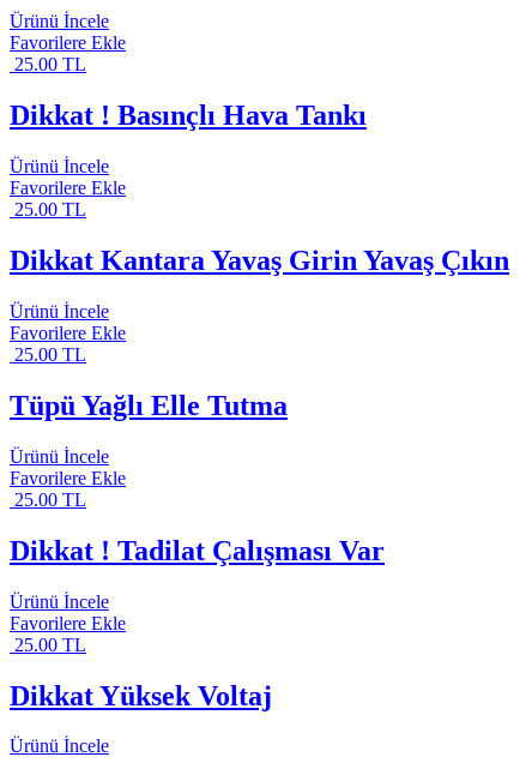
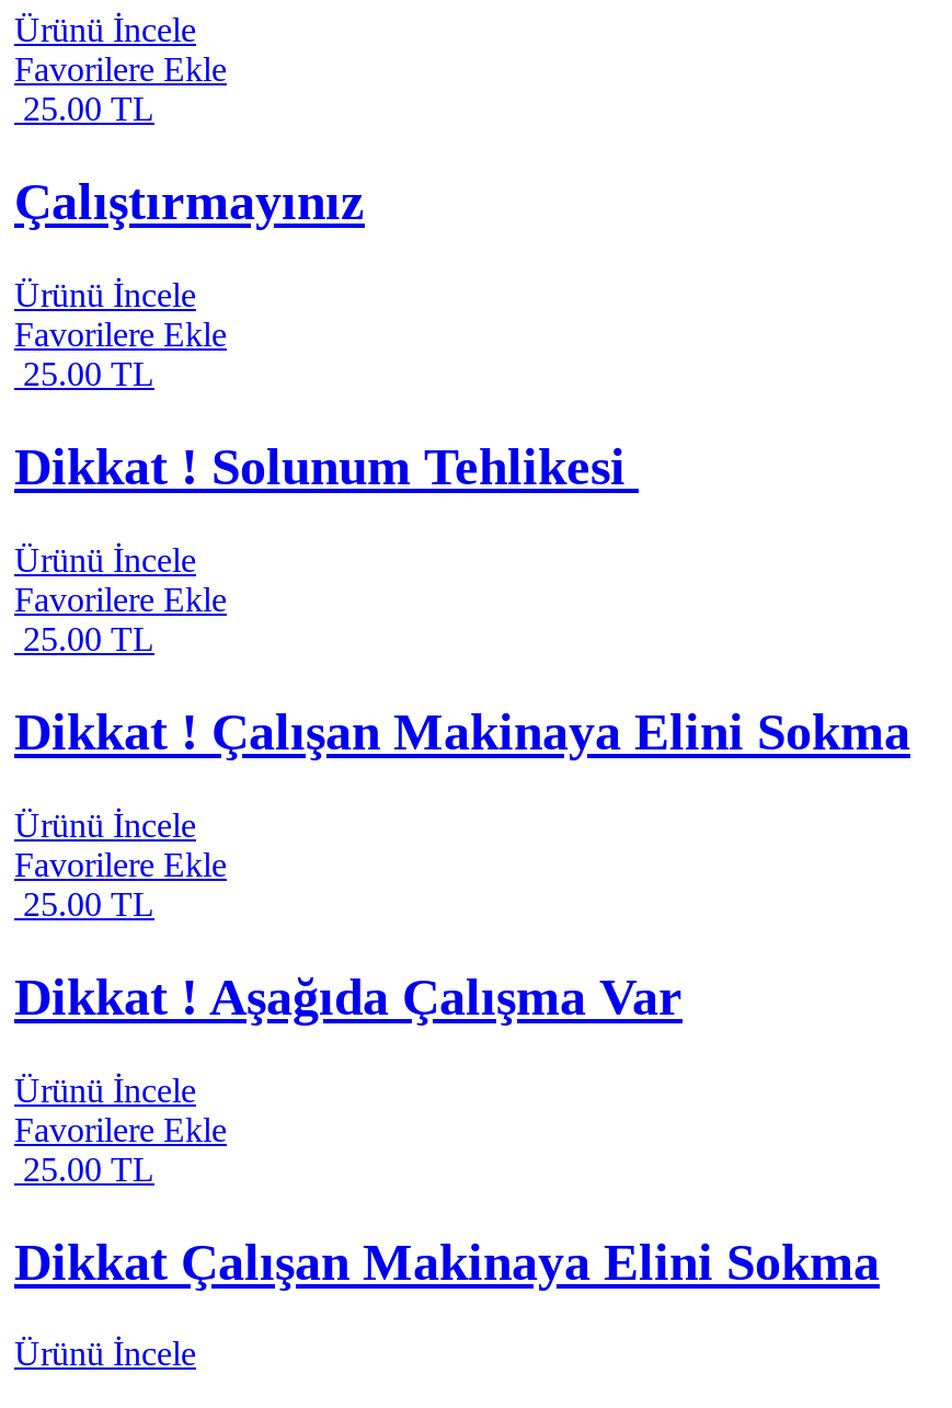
[10,100,367,131] Dikkat ! Basınçlı Hava Tankı -> [14,174,365,231] Çalıştırmayınız
[10,245,509,276] Dikkat Kantara Yavaş Girin Yavaş Çıkın -> [14,439,639,495] Dikkat ! Solunum Tehlikesi
[10,390,288,421] Tüpü Yağlı Elle Tutma -> [14,703,910,760] Dikkat ! Çalışan Makinaya Elini Sokma
[10,535,385,566] Dikkat ! Tadilat Çalışması Var -> [14,968,683,1025] Dikkat ! Aşağıda Çalışma Var
[10,680,272,711] Dikkat Yüksek Voltaj -> [14,1233,880,1290] Dikkat Çalışan Makinaya Elini Sokma

